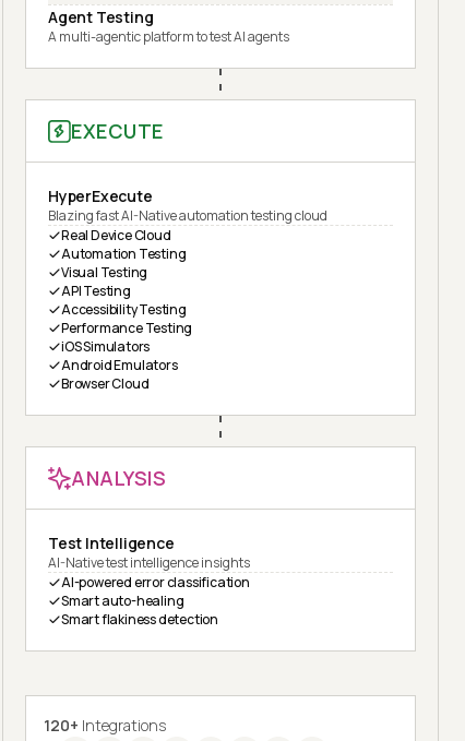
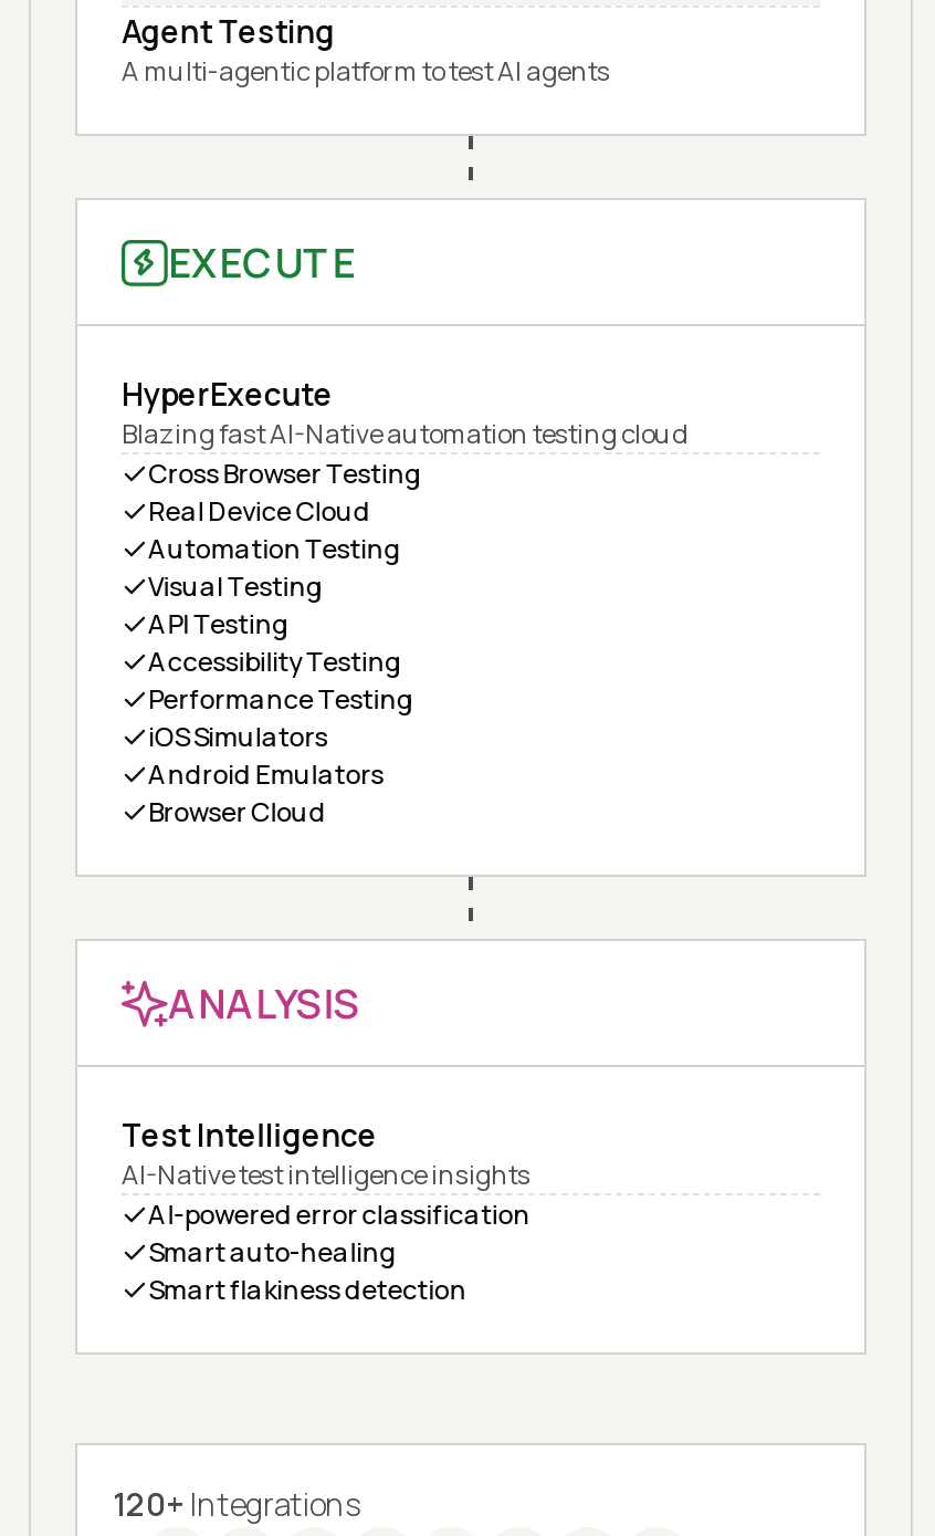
none -> [148,455,422,493] Cross Browser Testing

